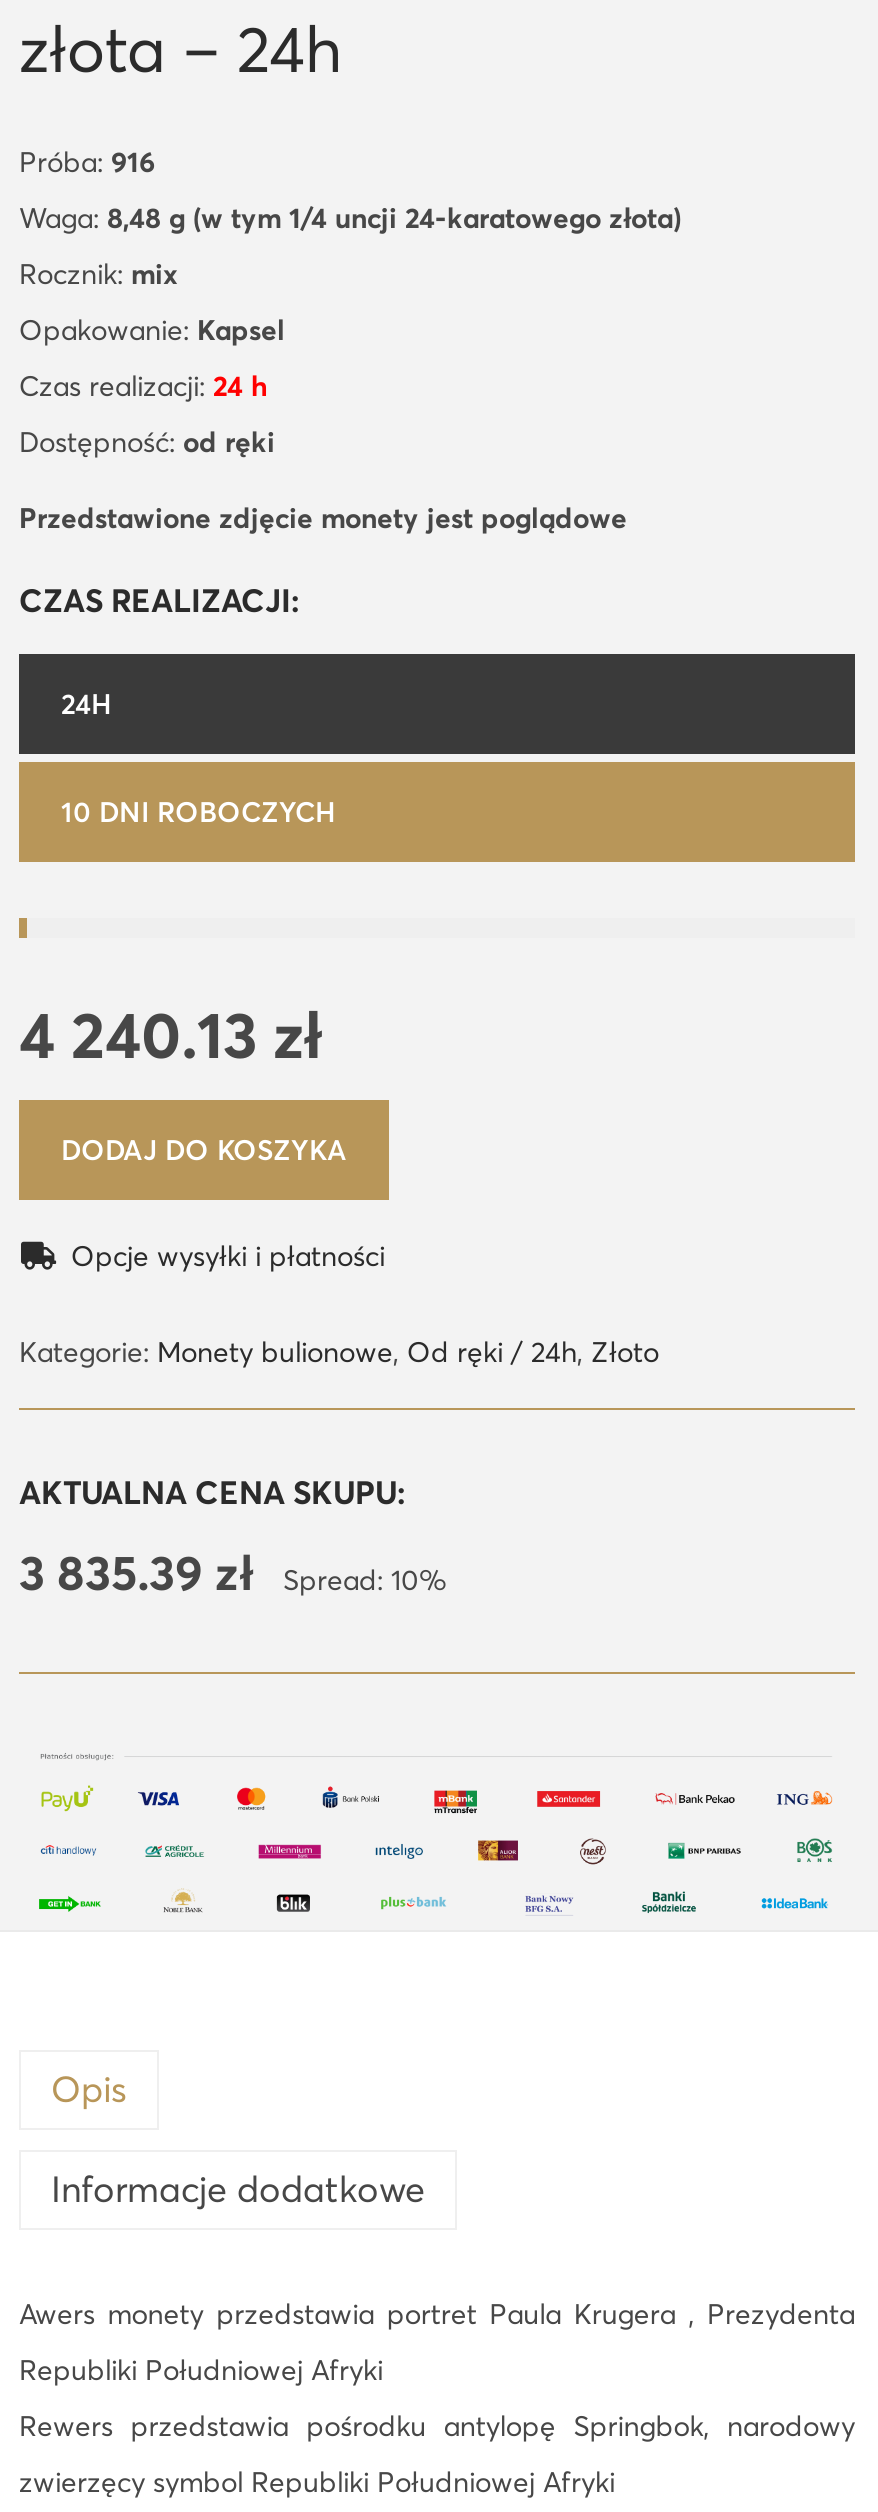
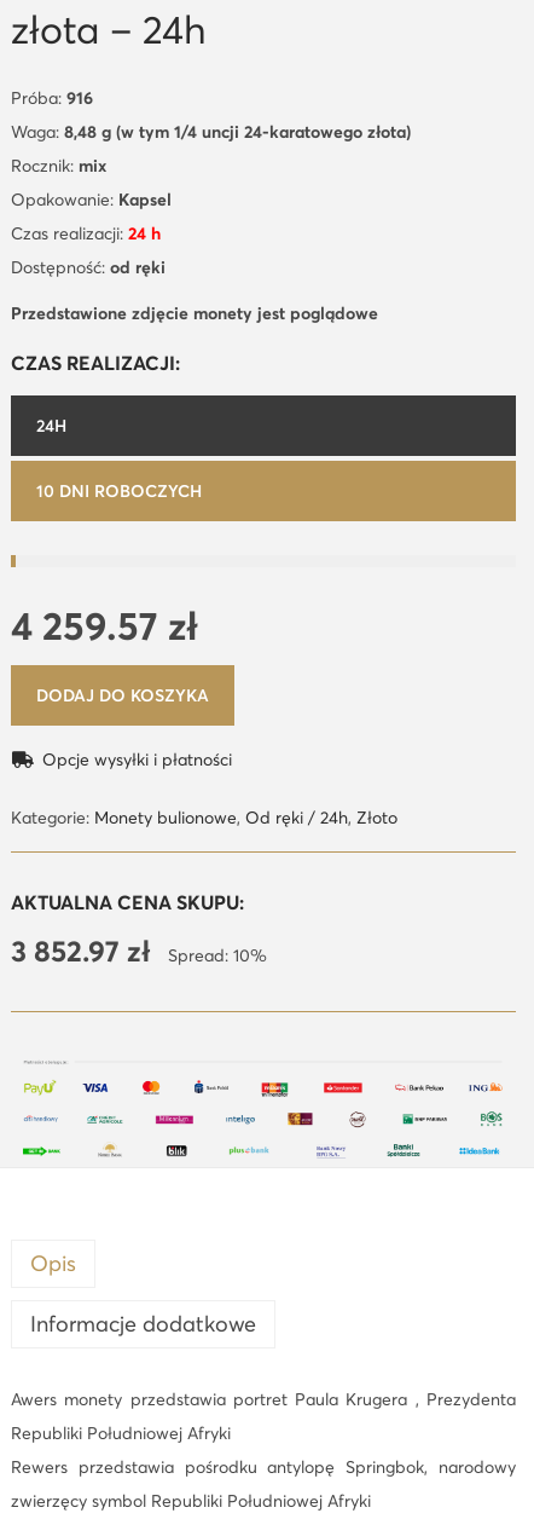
[19,996,323,1074] 4 240.13 zł -> [11,602,198,649] 4 259.57 zł
[19,1544,447,1602] 3 835.39 zł Spread: 10% -> [11,933,267,968] 3 852.97 zł Spread: 10%

